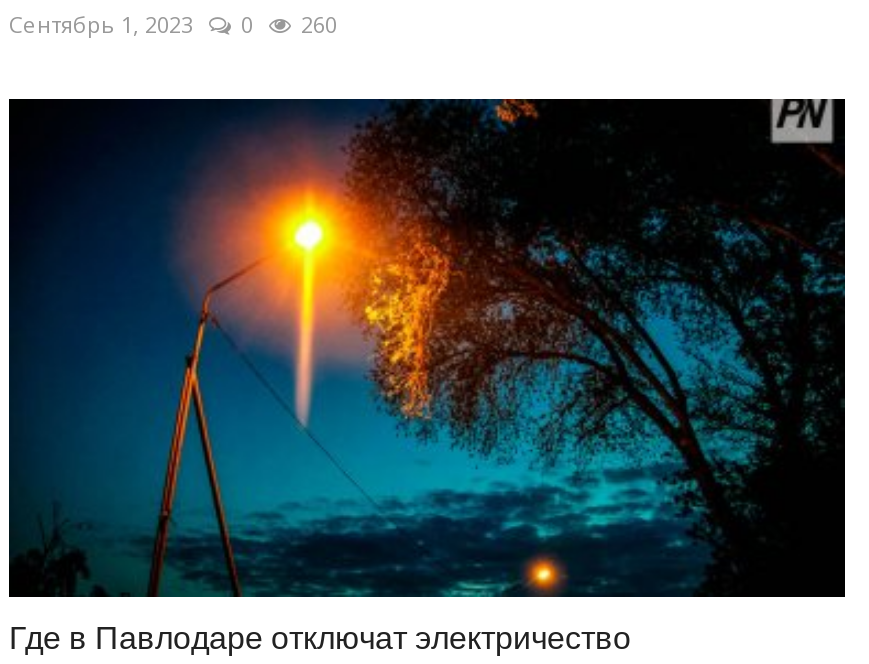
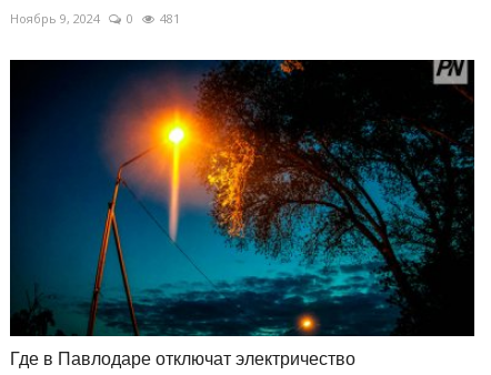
[9,9,193,39] Сентябрь 1, 2023 -> [10,10,100,27] Ноябрь 9, 2024
[301,9,337,39] 260 -> [160,10,180,27] 481

